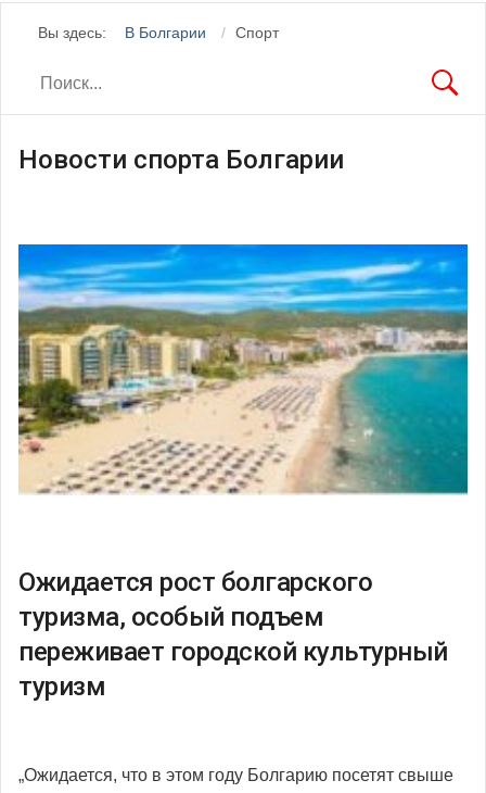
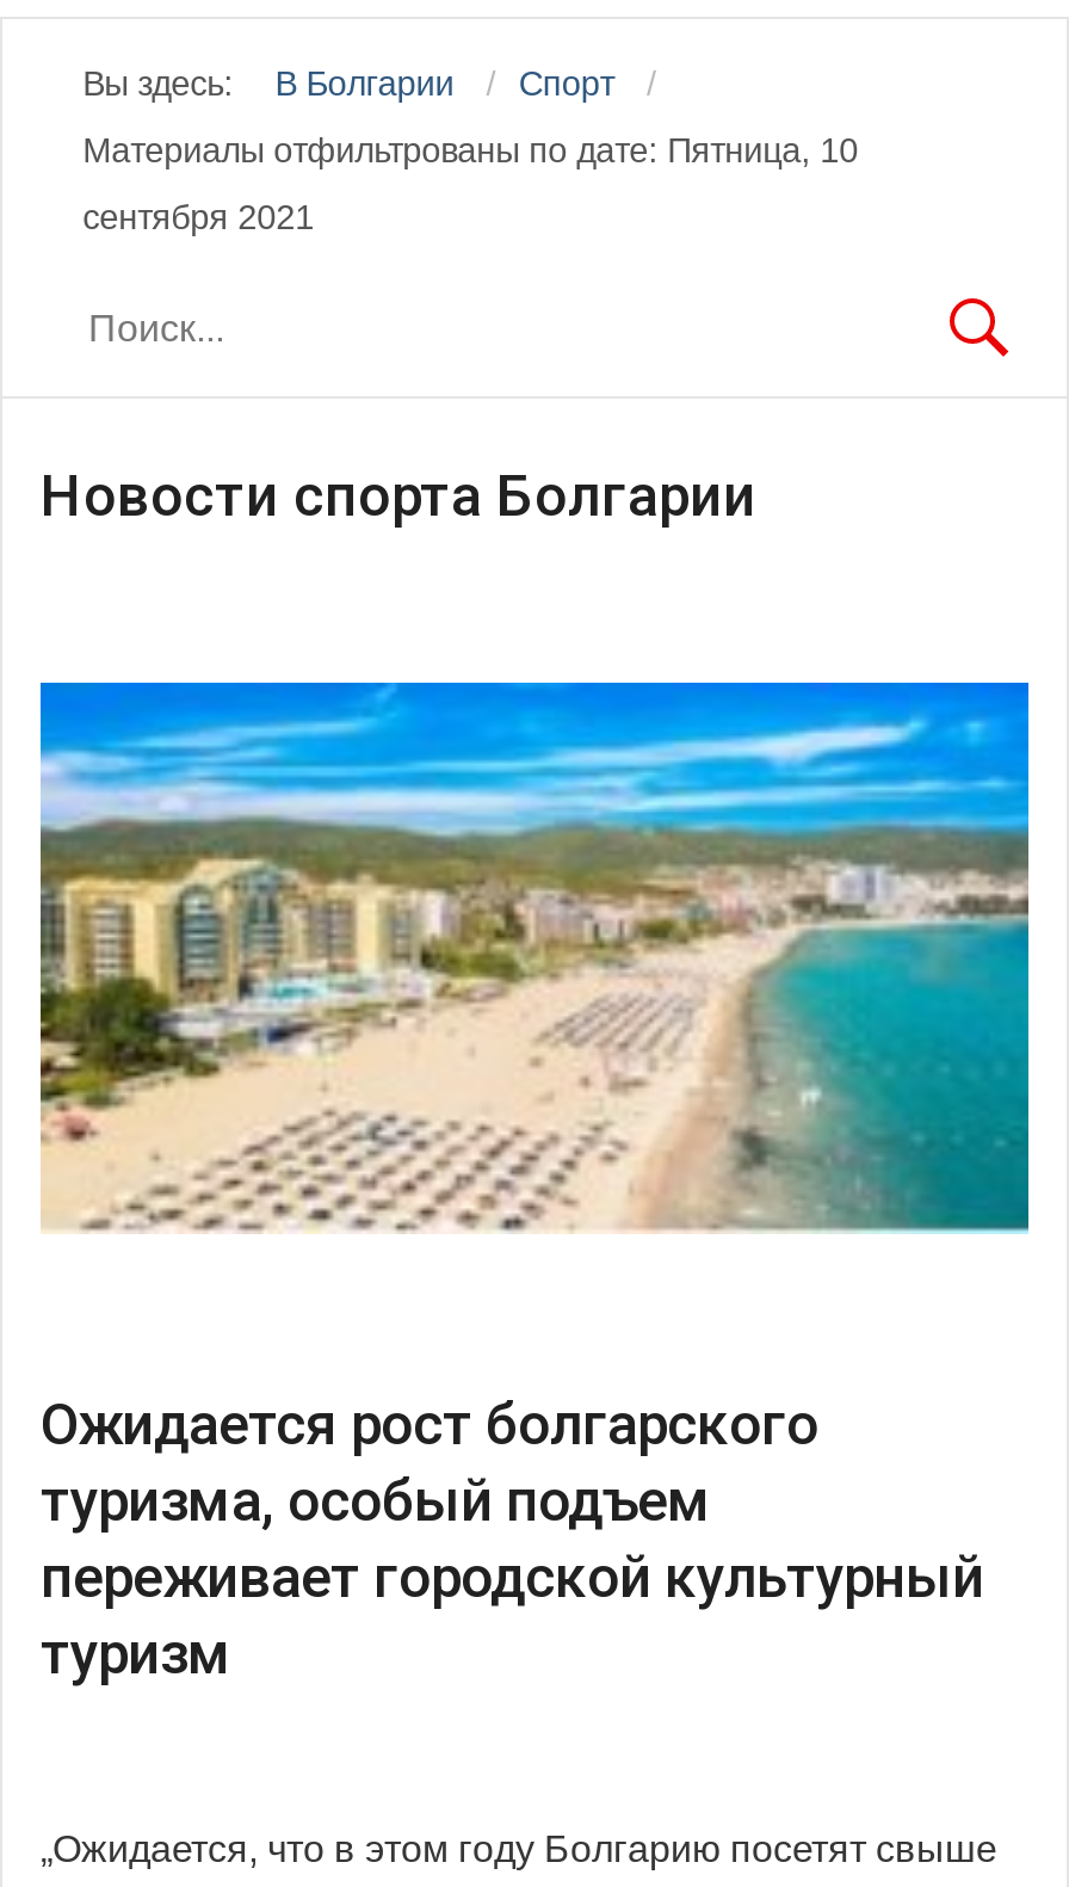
none -> [83,131,858,236] Материалы отфильтрованы по дате: Пятница, 10 | сентября 2021

